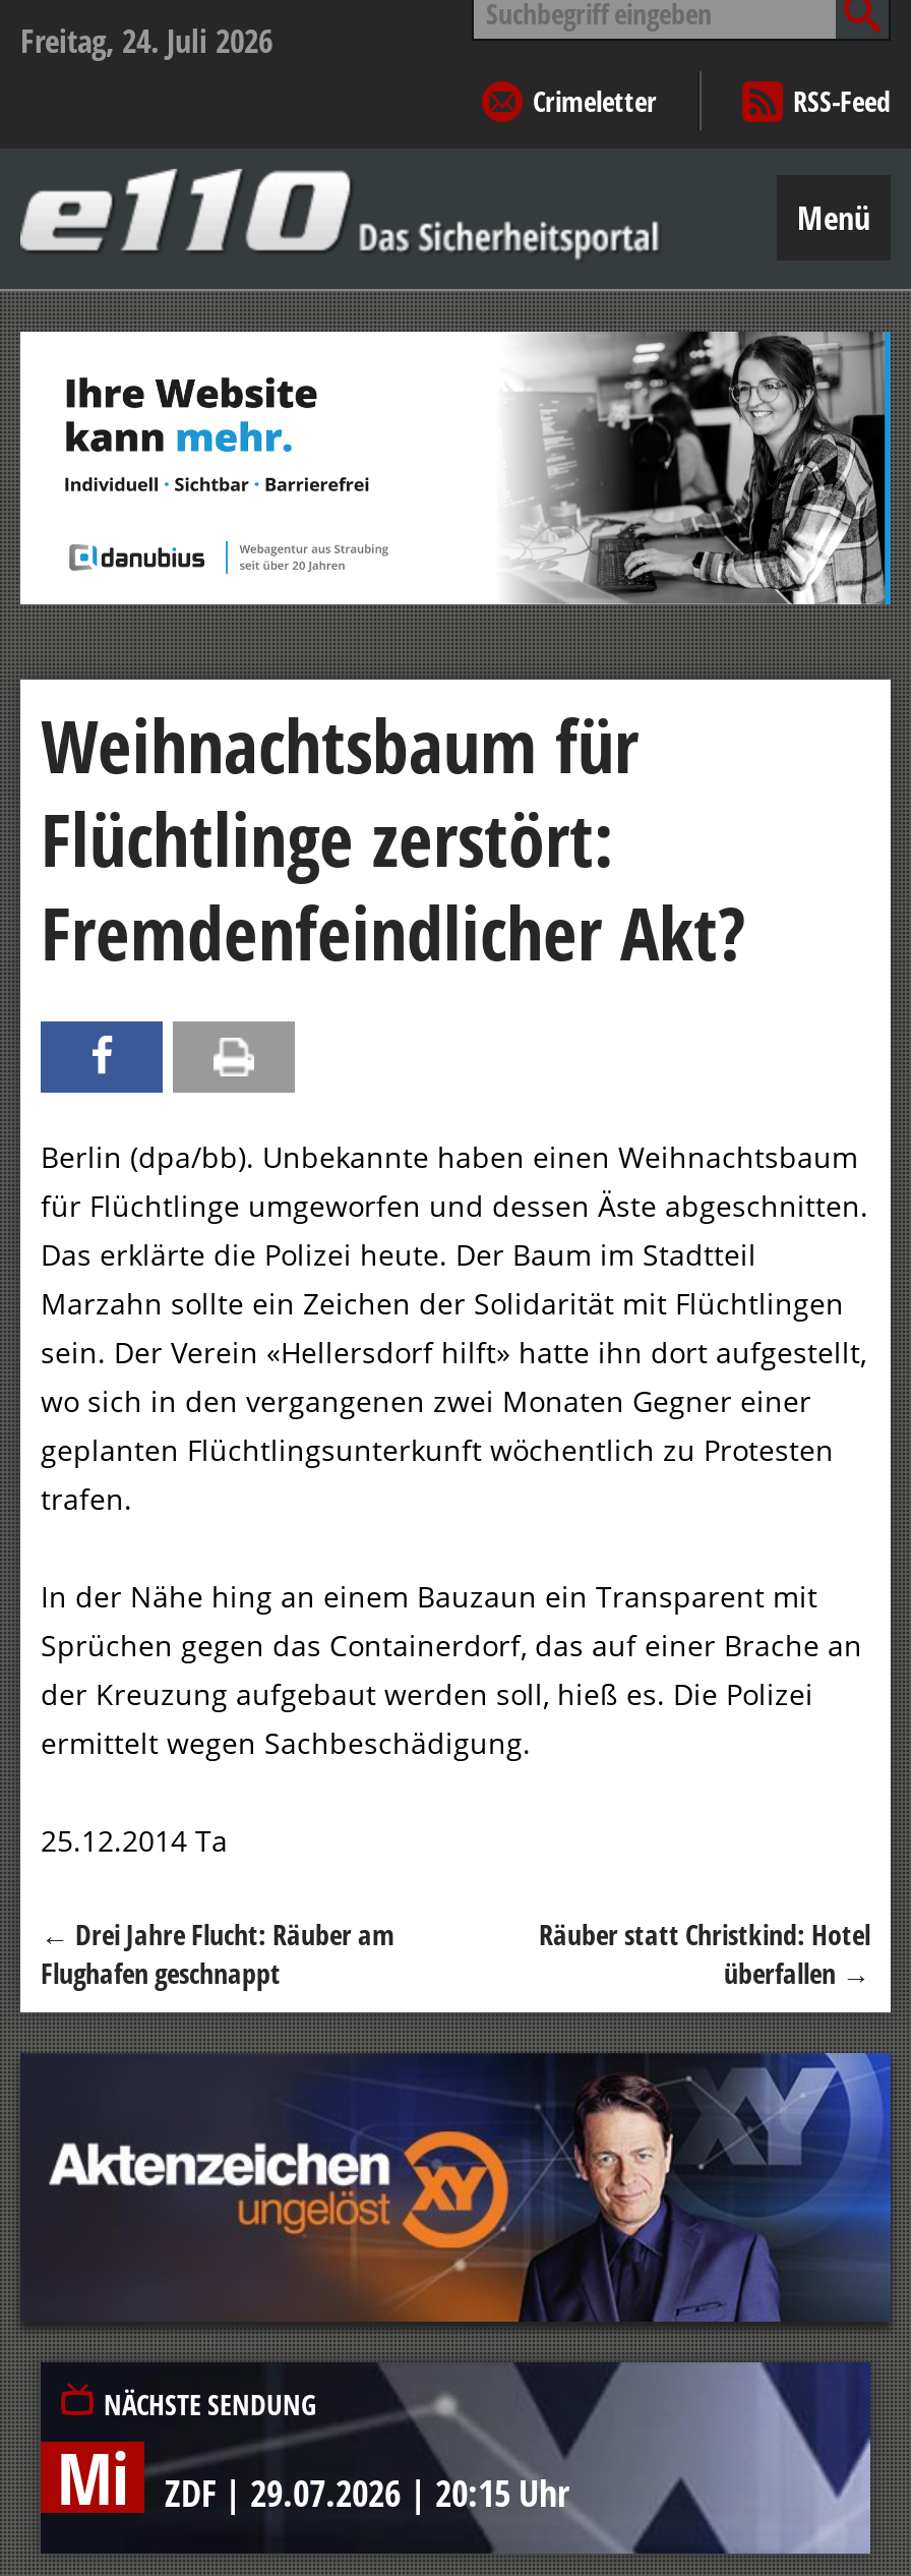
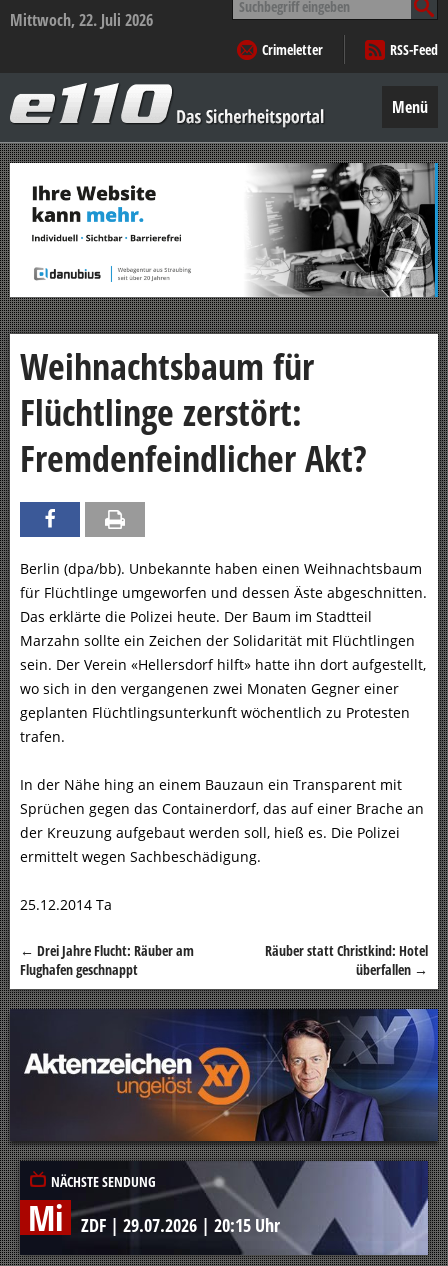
[20,18,272,63] Freitag, 24. Juli 2026 -> [10,9,153,31] Mittwoch, 22. Juli 2026

